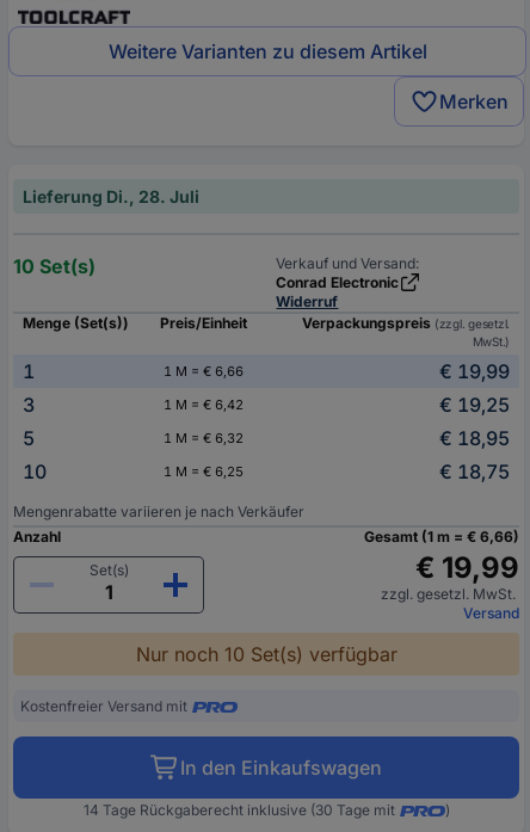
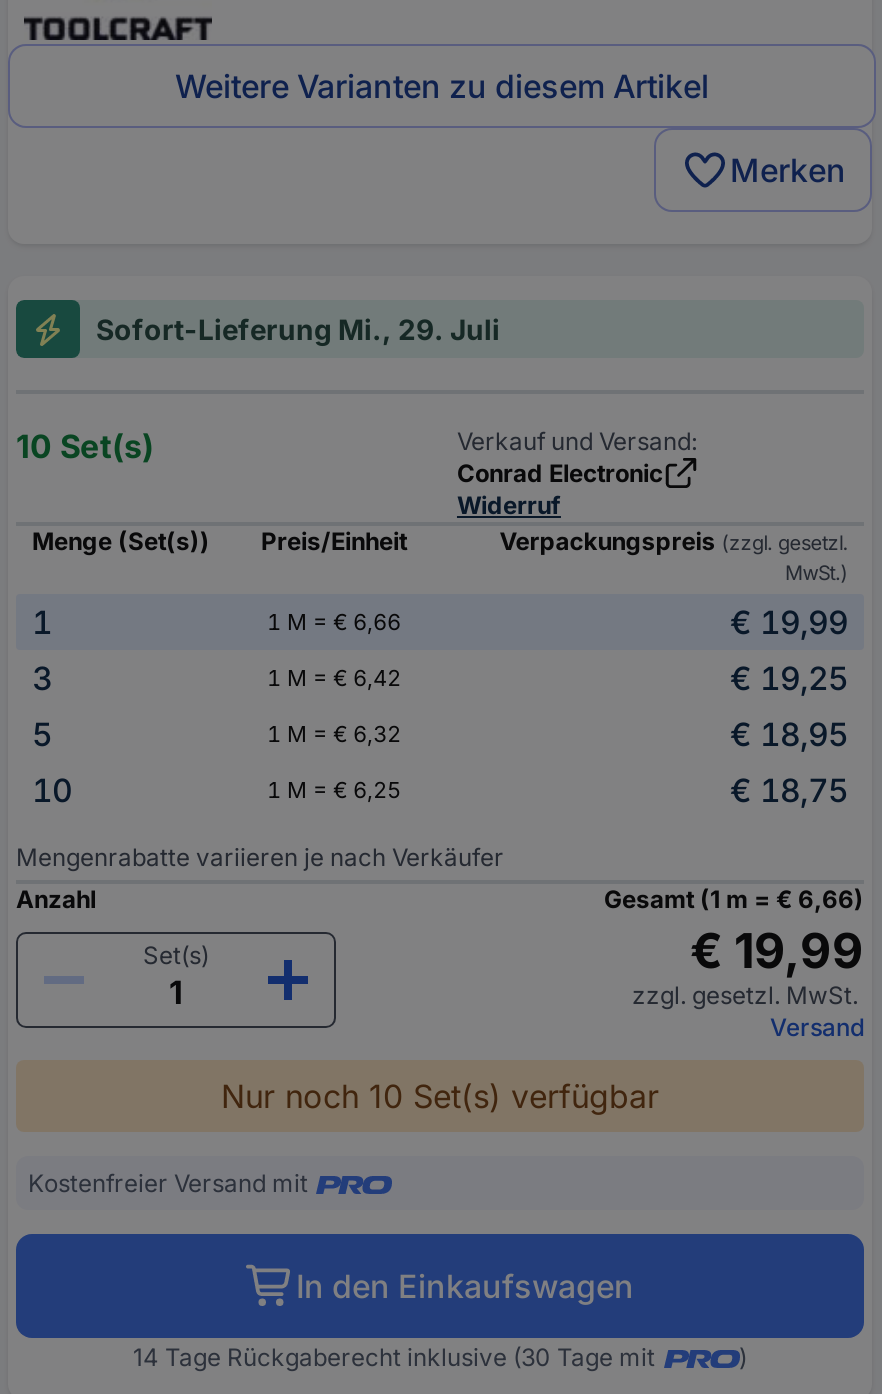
[23,187,199,207] Lieferung Di., 28. Juli -> [96,313,500,347] Sofort-Lieferung Mi., 29. Juli

